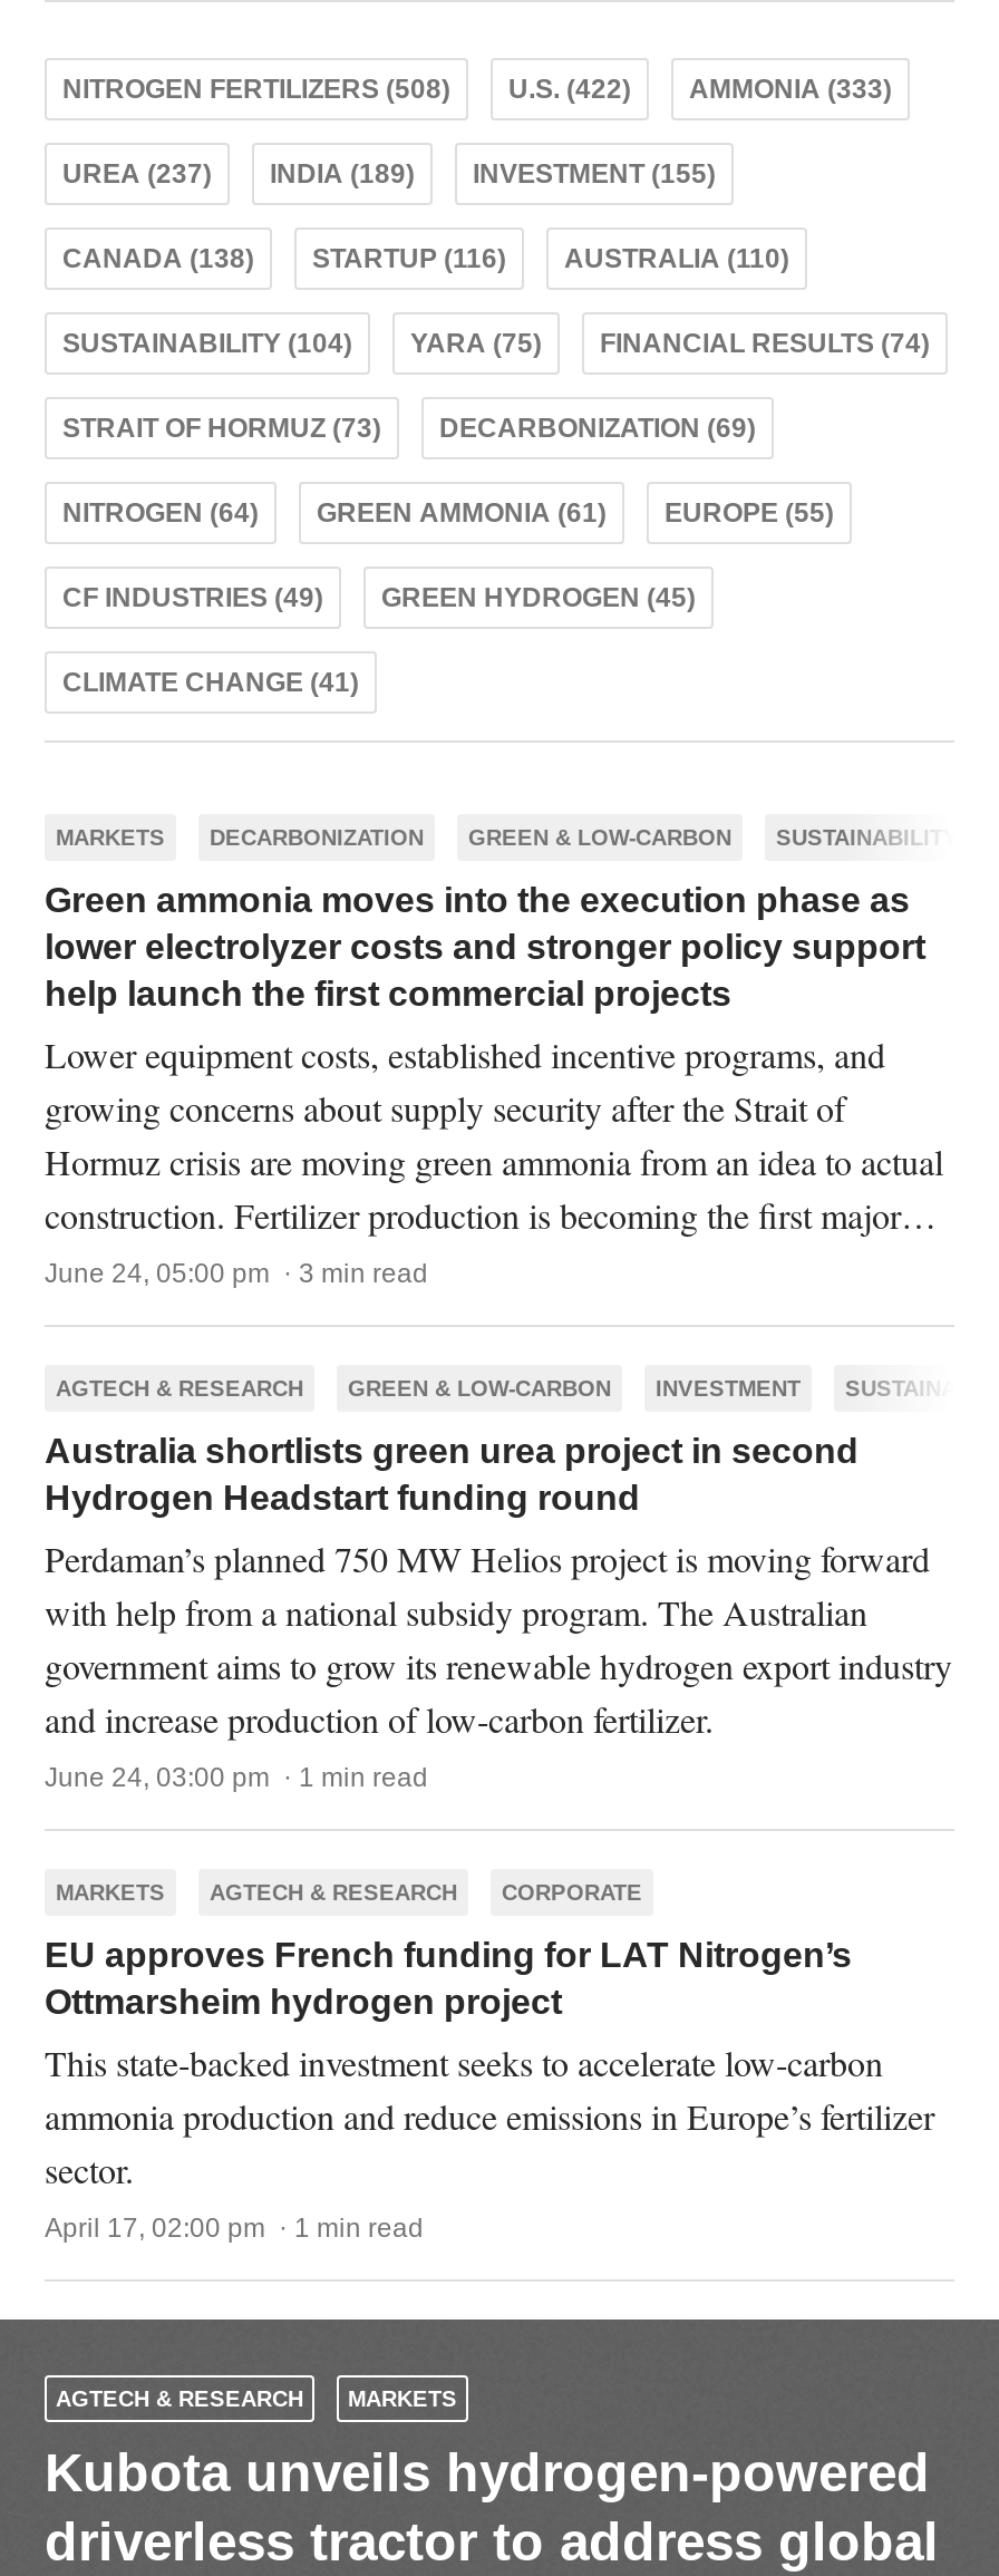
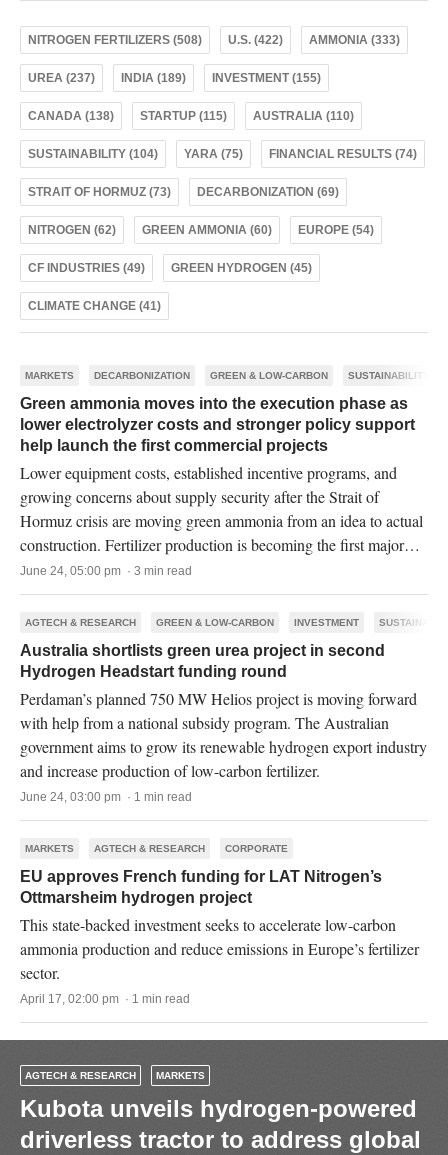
[62,243,789,274] CANADA (138) STARTUP (116) AUSTRALIA (110) -> [28,109,354,123] CANADA (138) STARTUP (115) AUSTRALIA (110)
[62,497,259,529] NITROGEN (64) -> [28,223,116,237] NITROGEN (62)
[317,497,607,529] GREEN AMMONIA (61) -> [142,223,272,237] GREEN AMMONIA (60)
[665,497,834,529] EUROPE (55) -> [298,223,374,237] EUROPE (54)

